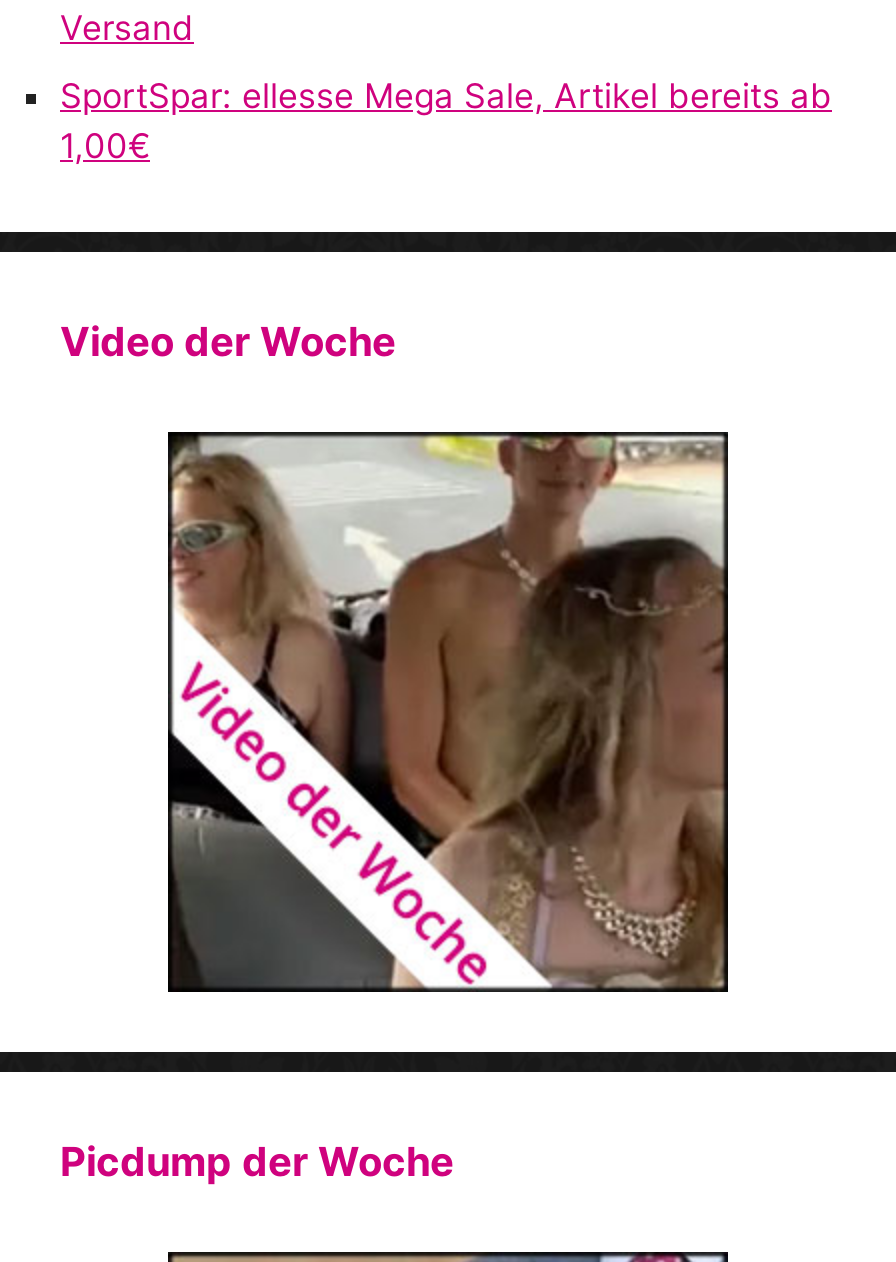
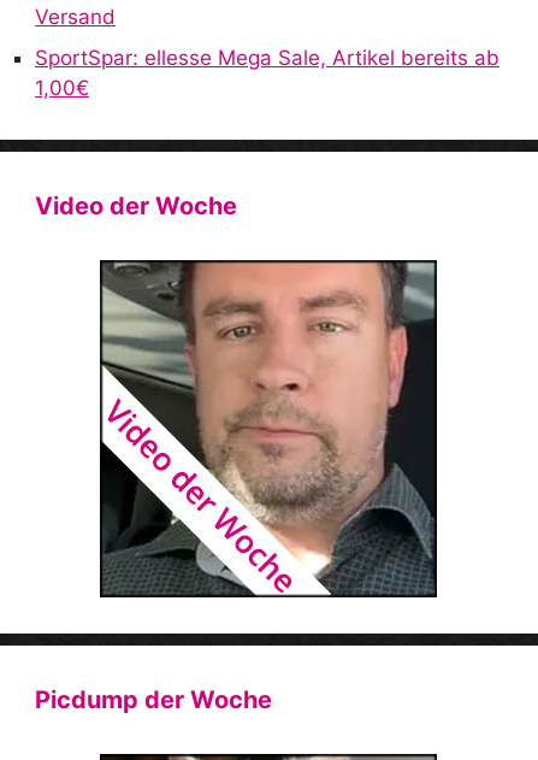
[170,432,728,992] [image] -> [101,261,436,596] [image]

